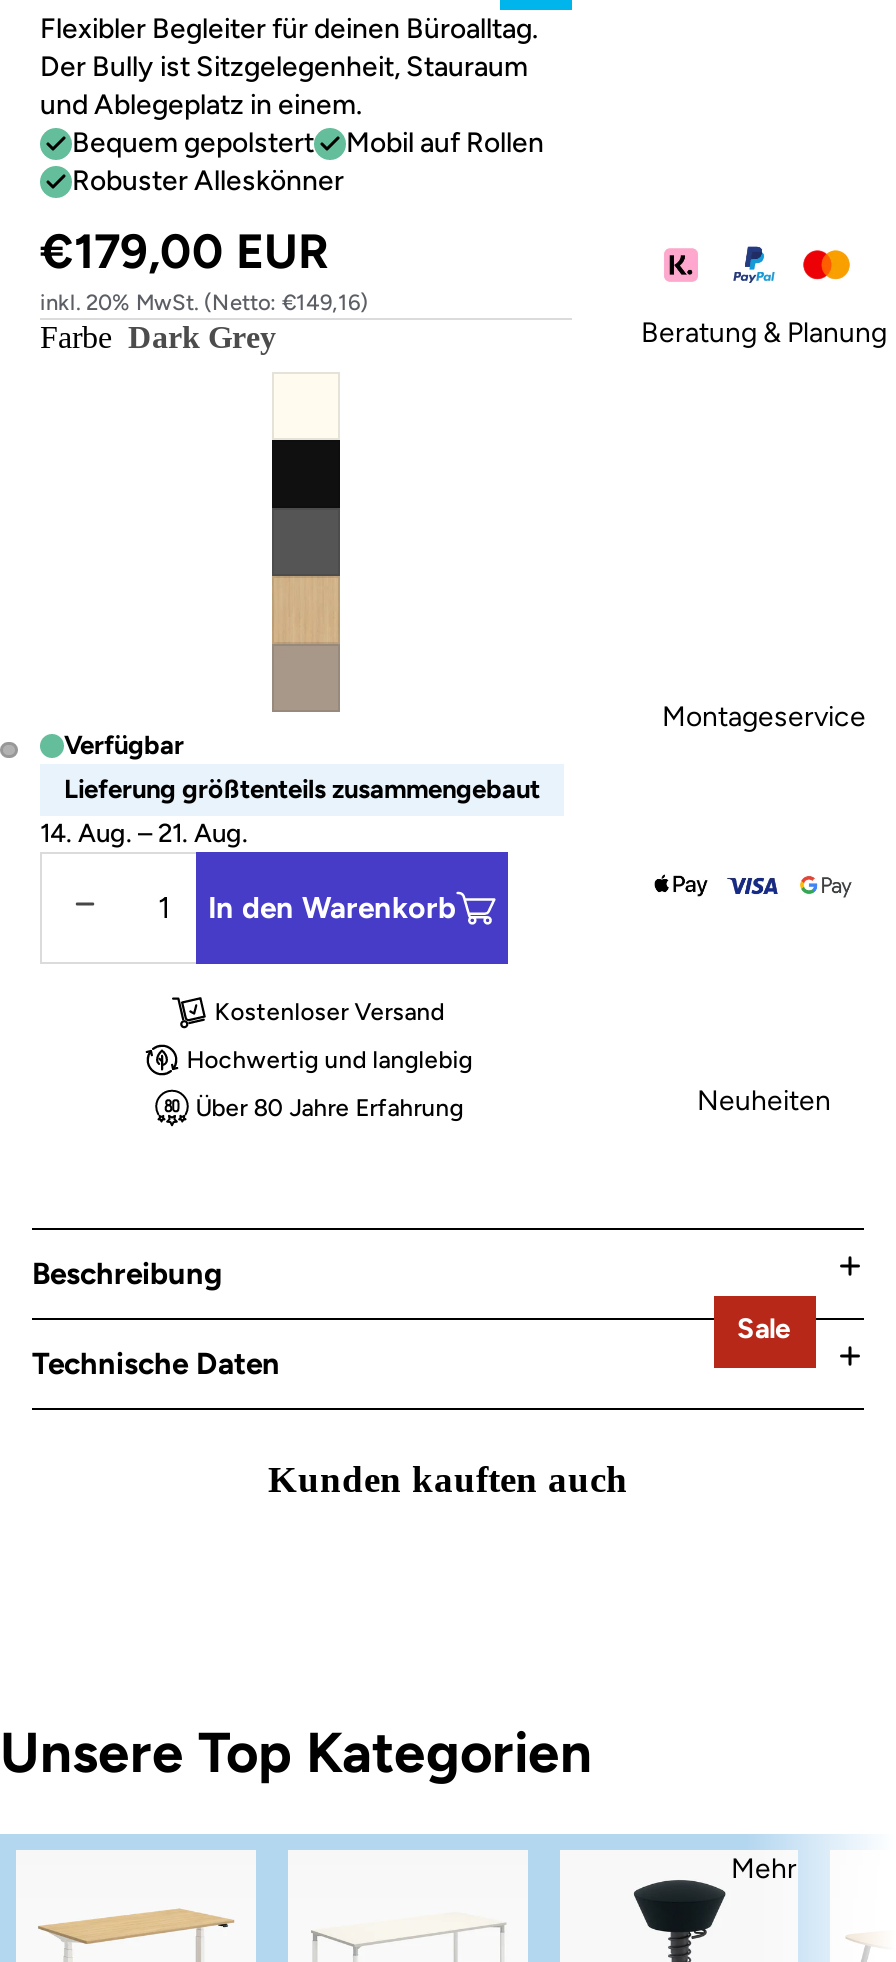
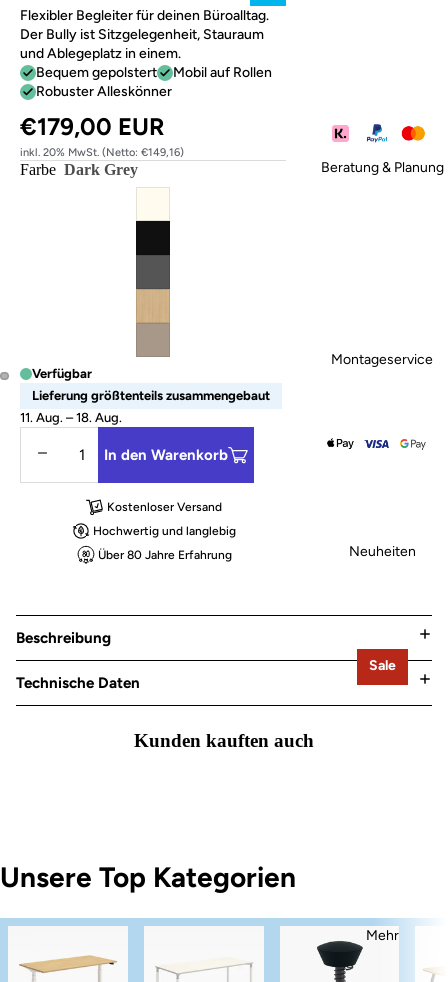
[40,818,248,848] 14. Aug. – 21. Aug. -> [20,410,122,425] 11. Aug. – 18. Aug.

